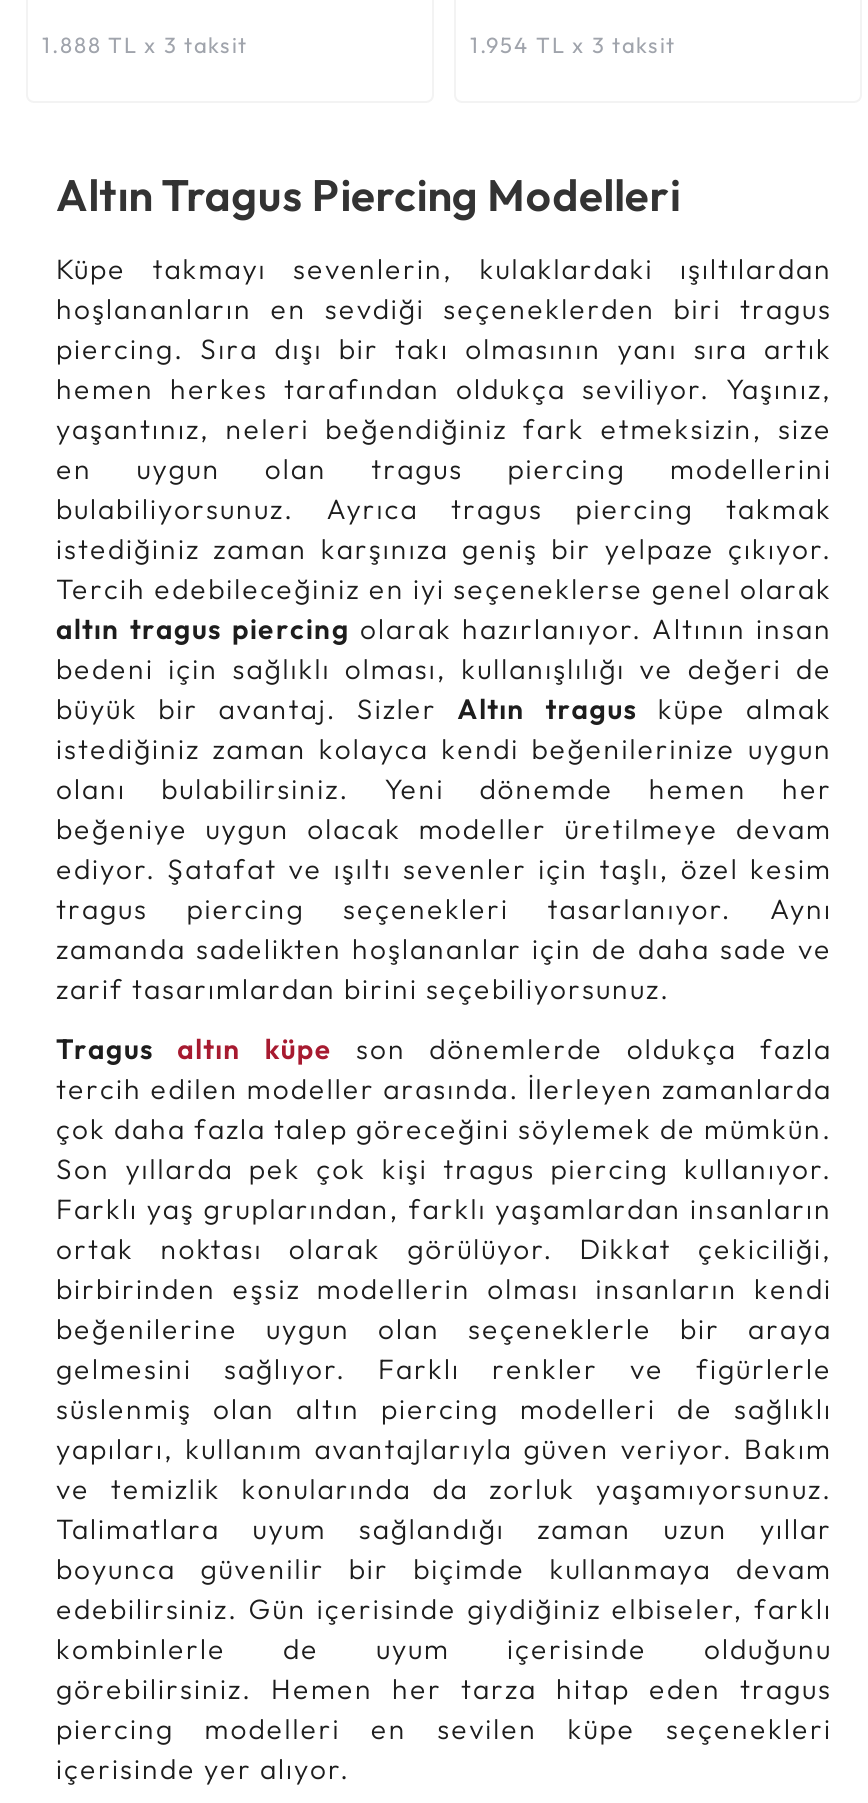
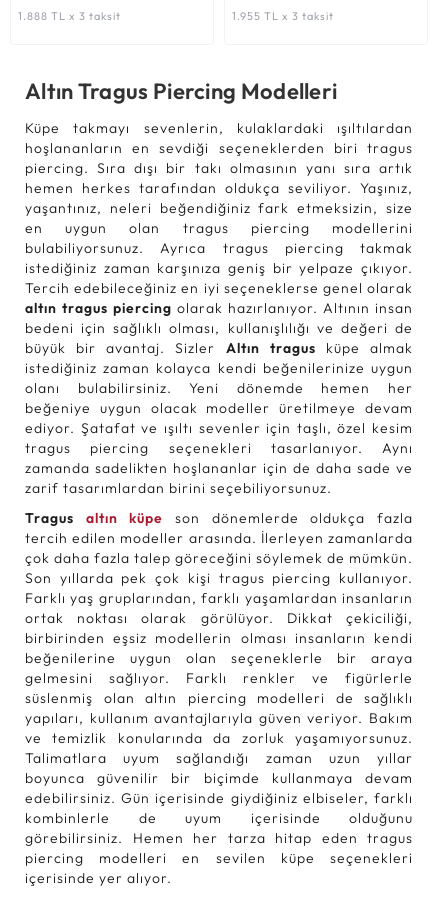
[470,32,676,60] 1.954 TL x 3 taksit -> [232,9,334,23] 1.955 TL x 3 taksit

